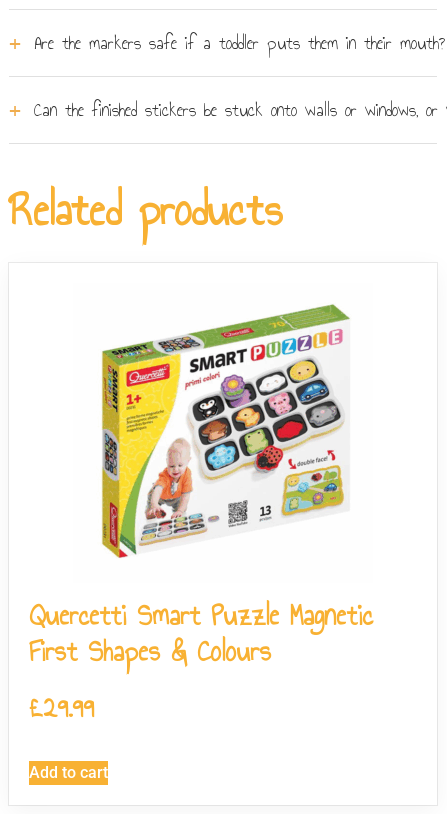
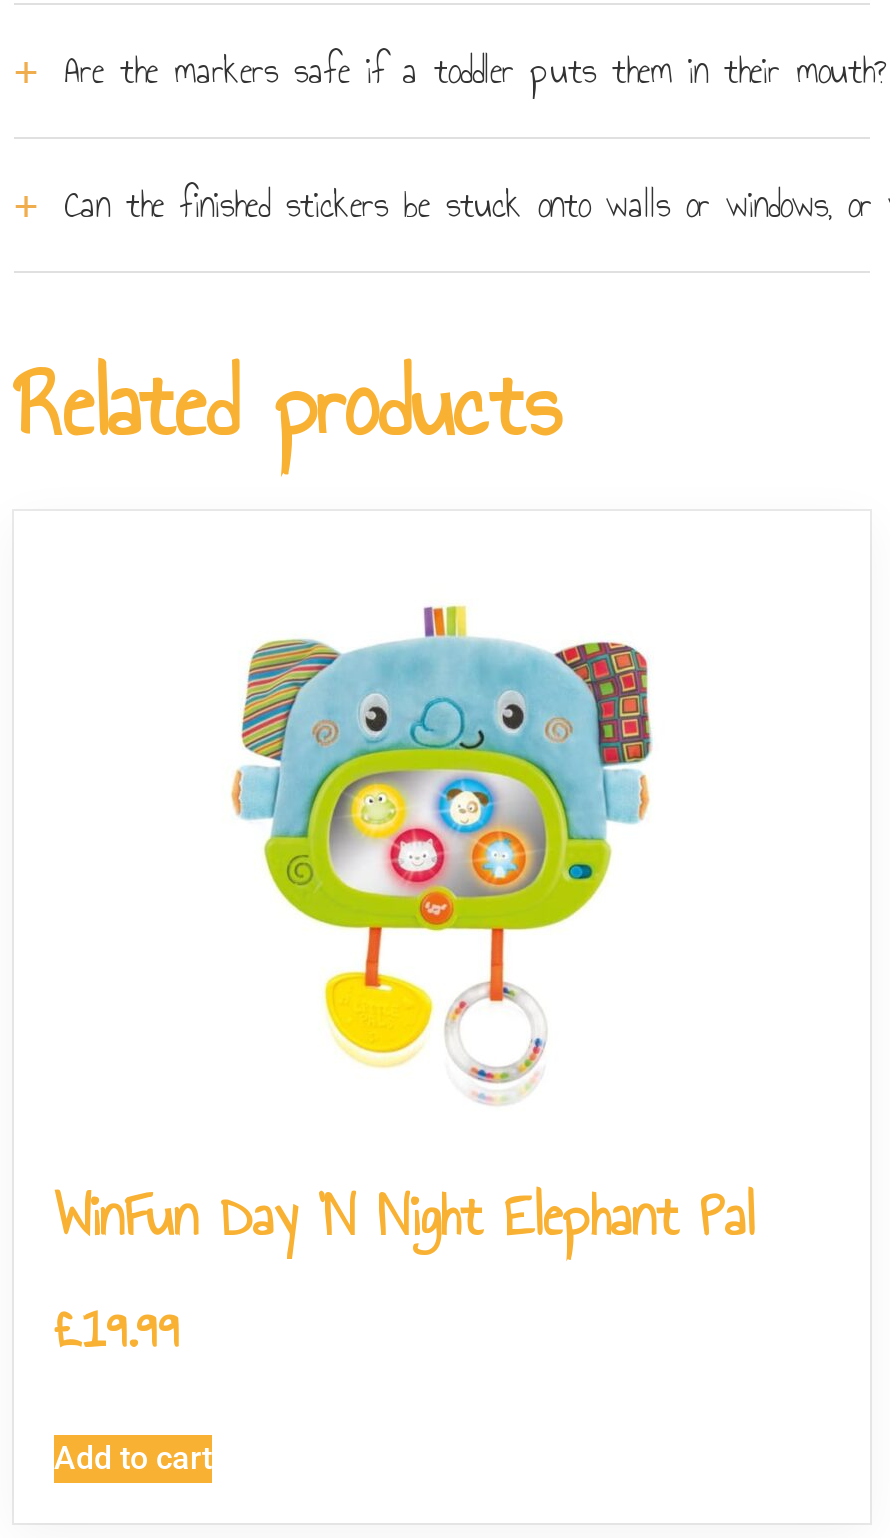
[101,303,350,559] [image] -> [200,596,678,1086] [image]
[29,594,373,729] Quercetti Smart Puzzle Magnetic | First Shapes & Colours | £29.99 -> [54,1174,754,1372] WinFun Day ‘N Night Elephant Pal | £19.99

